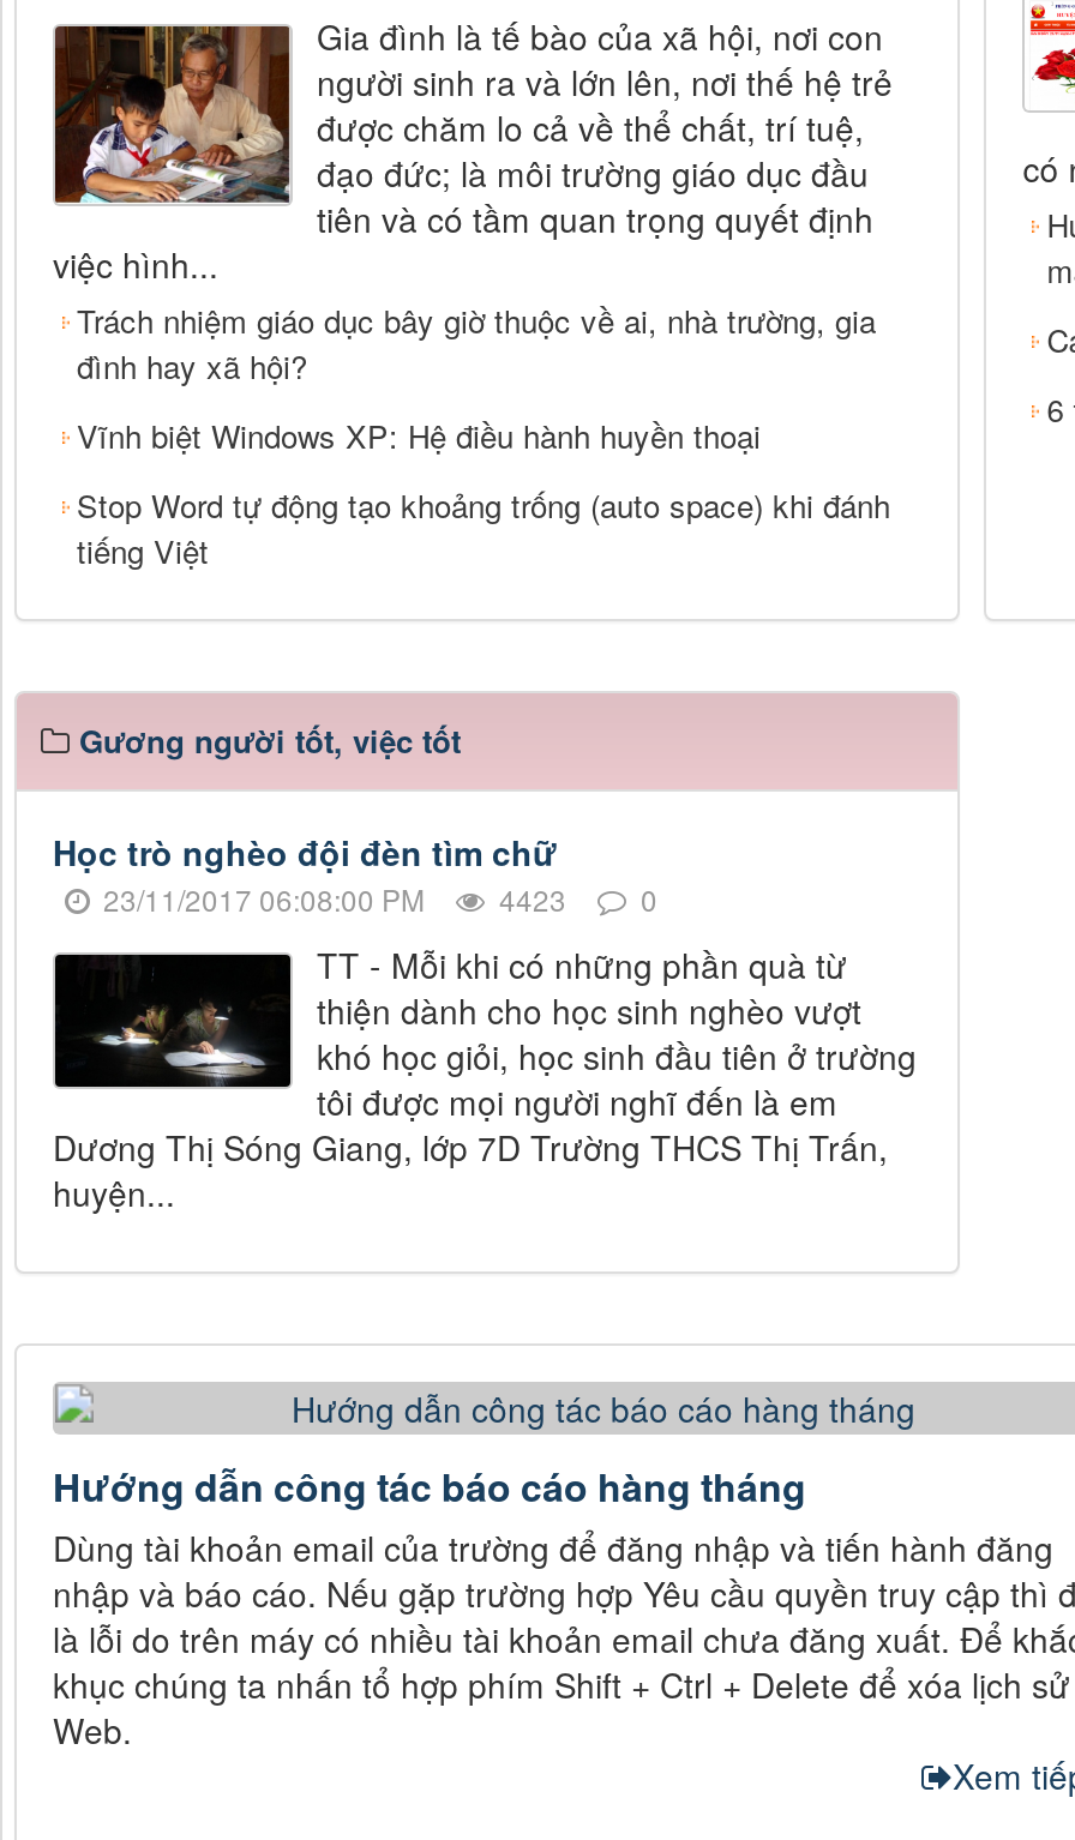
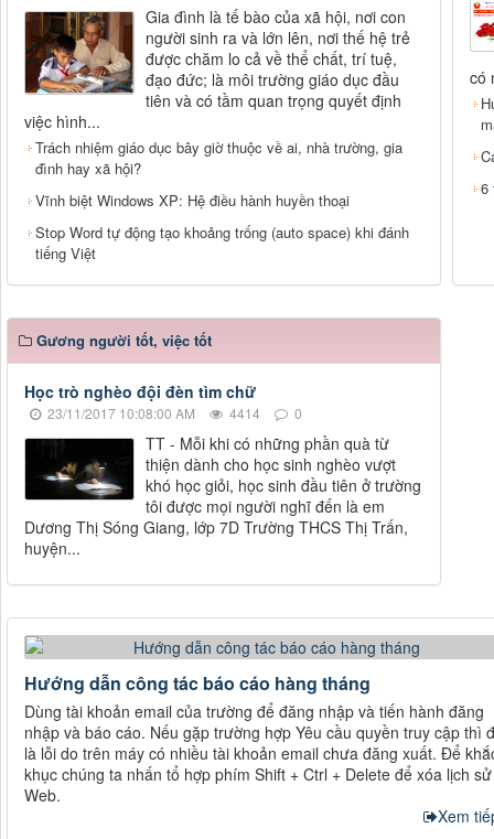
[96,878,566,919] 23/11/2017 06:08:00 PM | 4423 -> [44,404,260,422] 23/11/2017 10:08:00 AM | 4414

